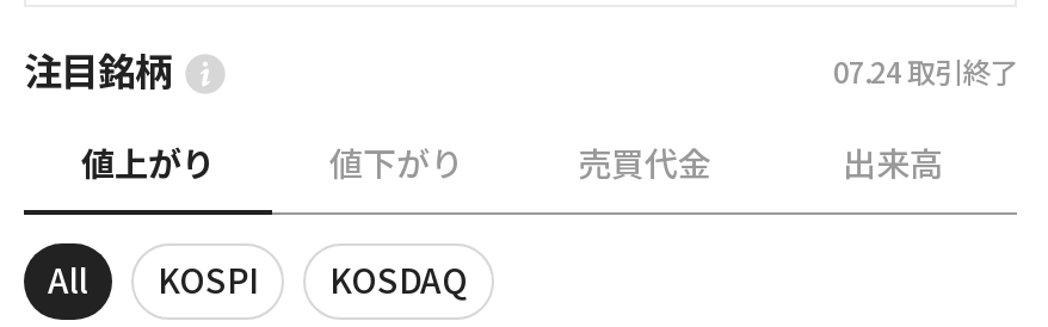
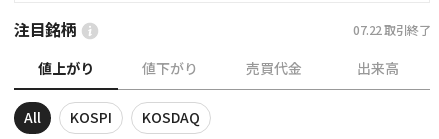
[833,54,1017,90] 07.24 取引終了 -> [353,23,430,38] 07.22 取引終了

